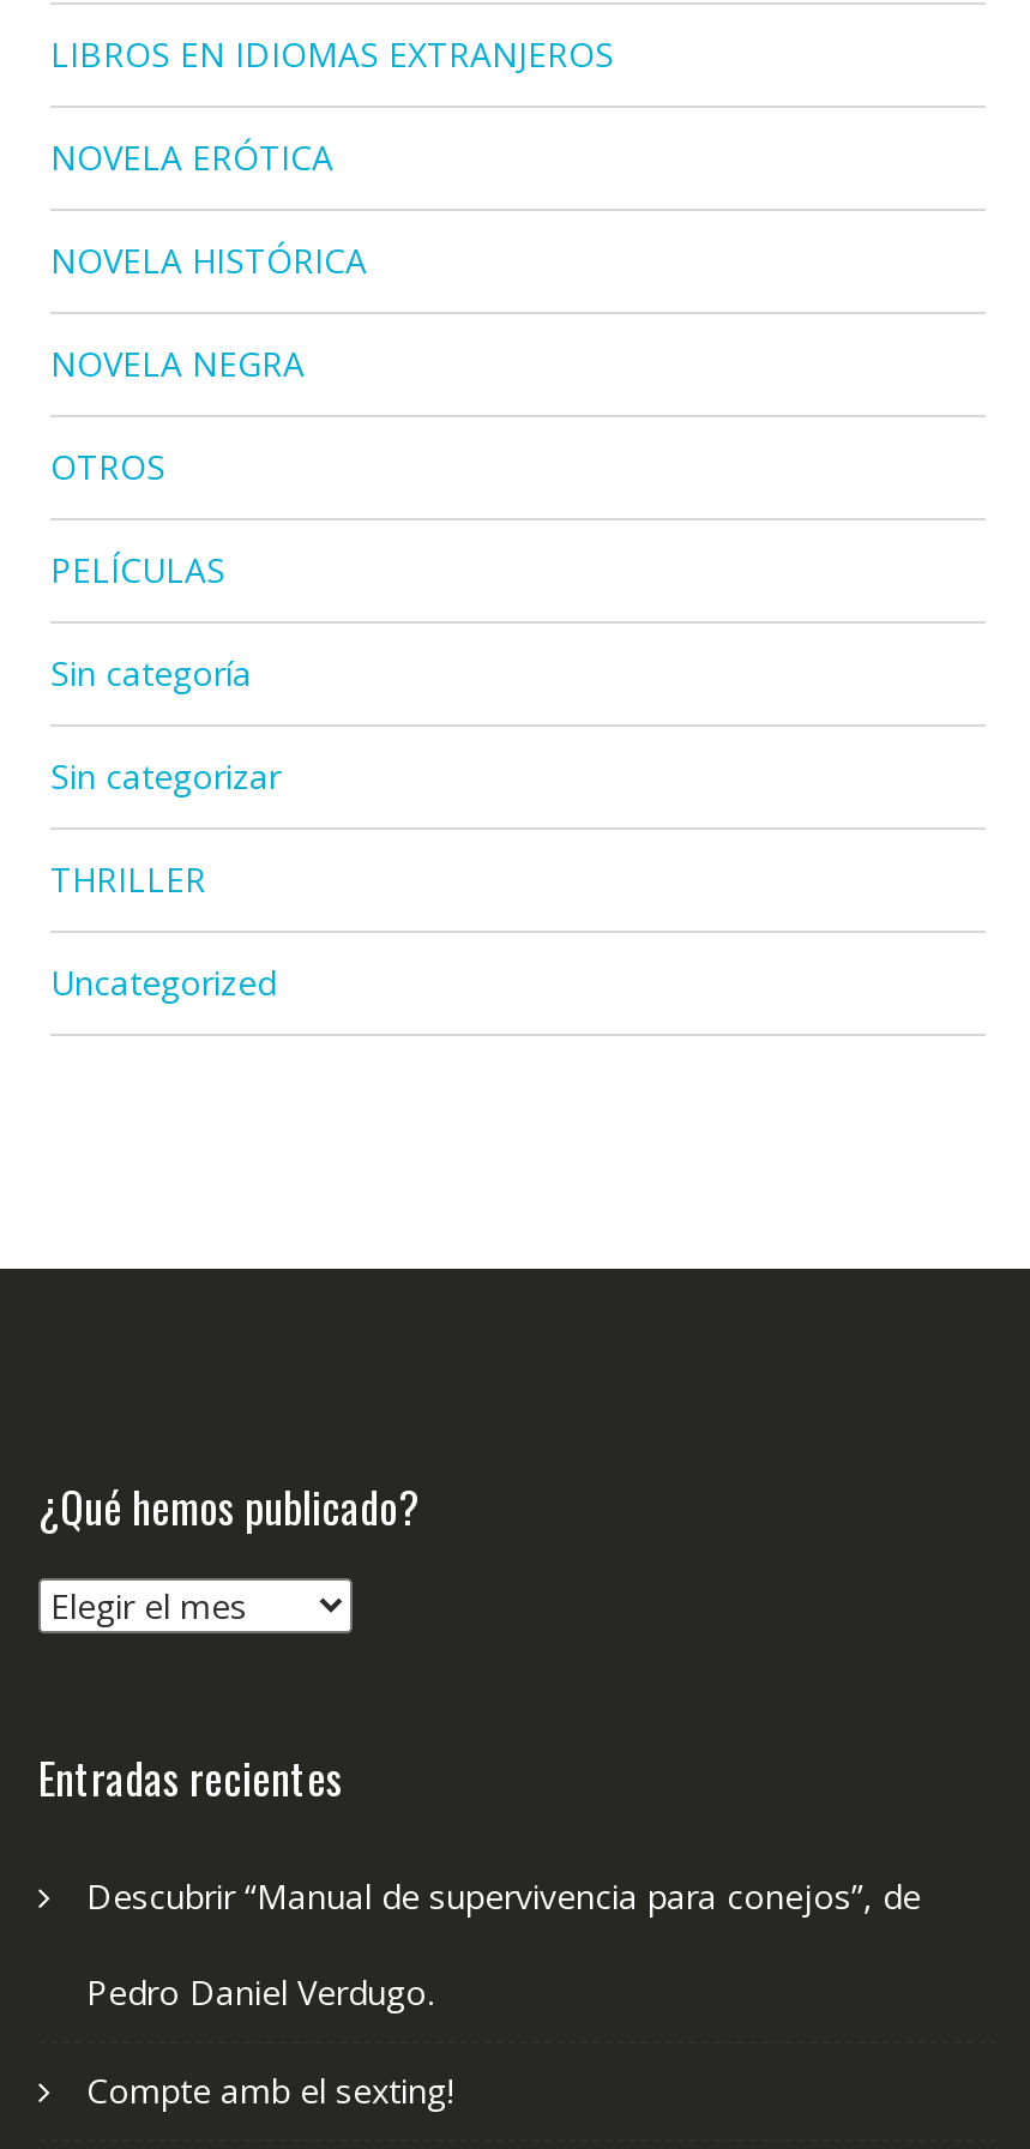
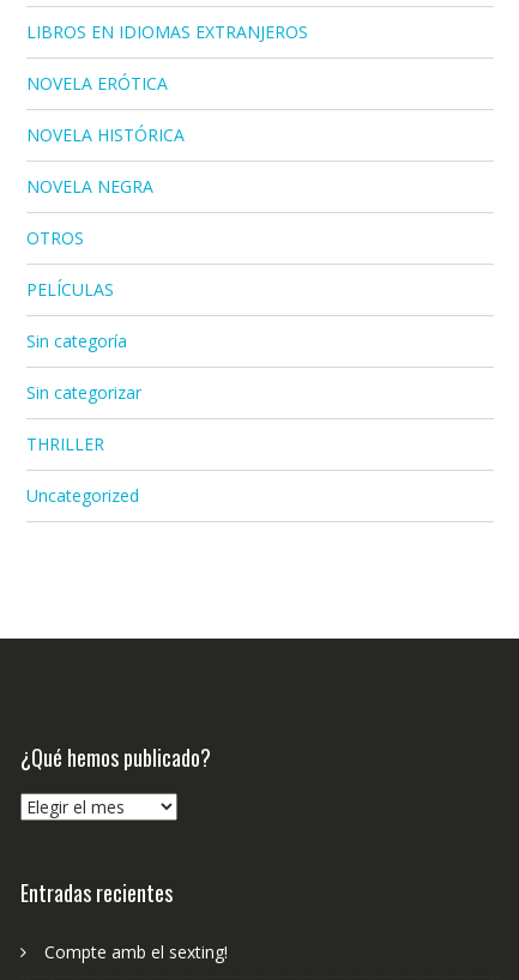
[86,1873,921,2015] Descubrir “Manual de supervivencia para conejos”, de | Pedro Daniel Verdugo. -> none

